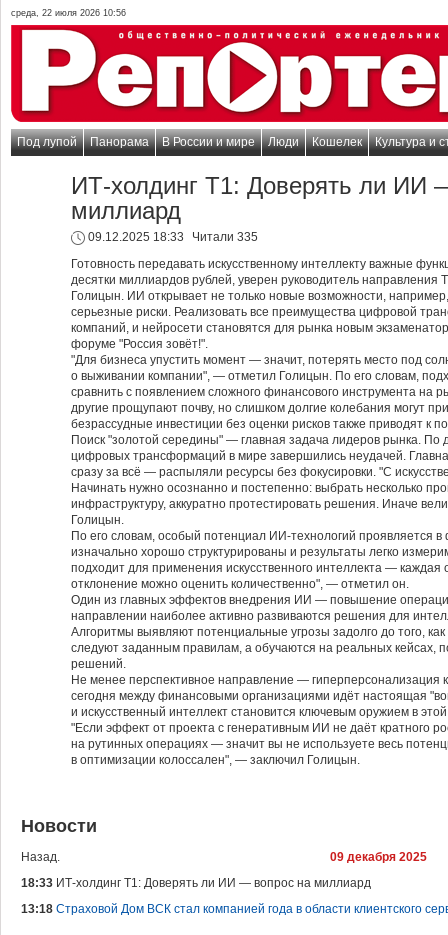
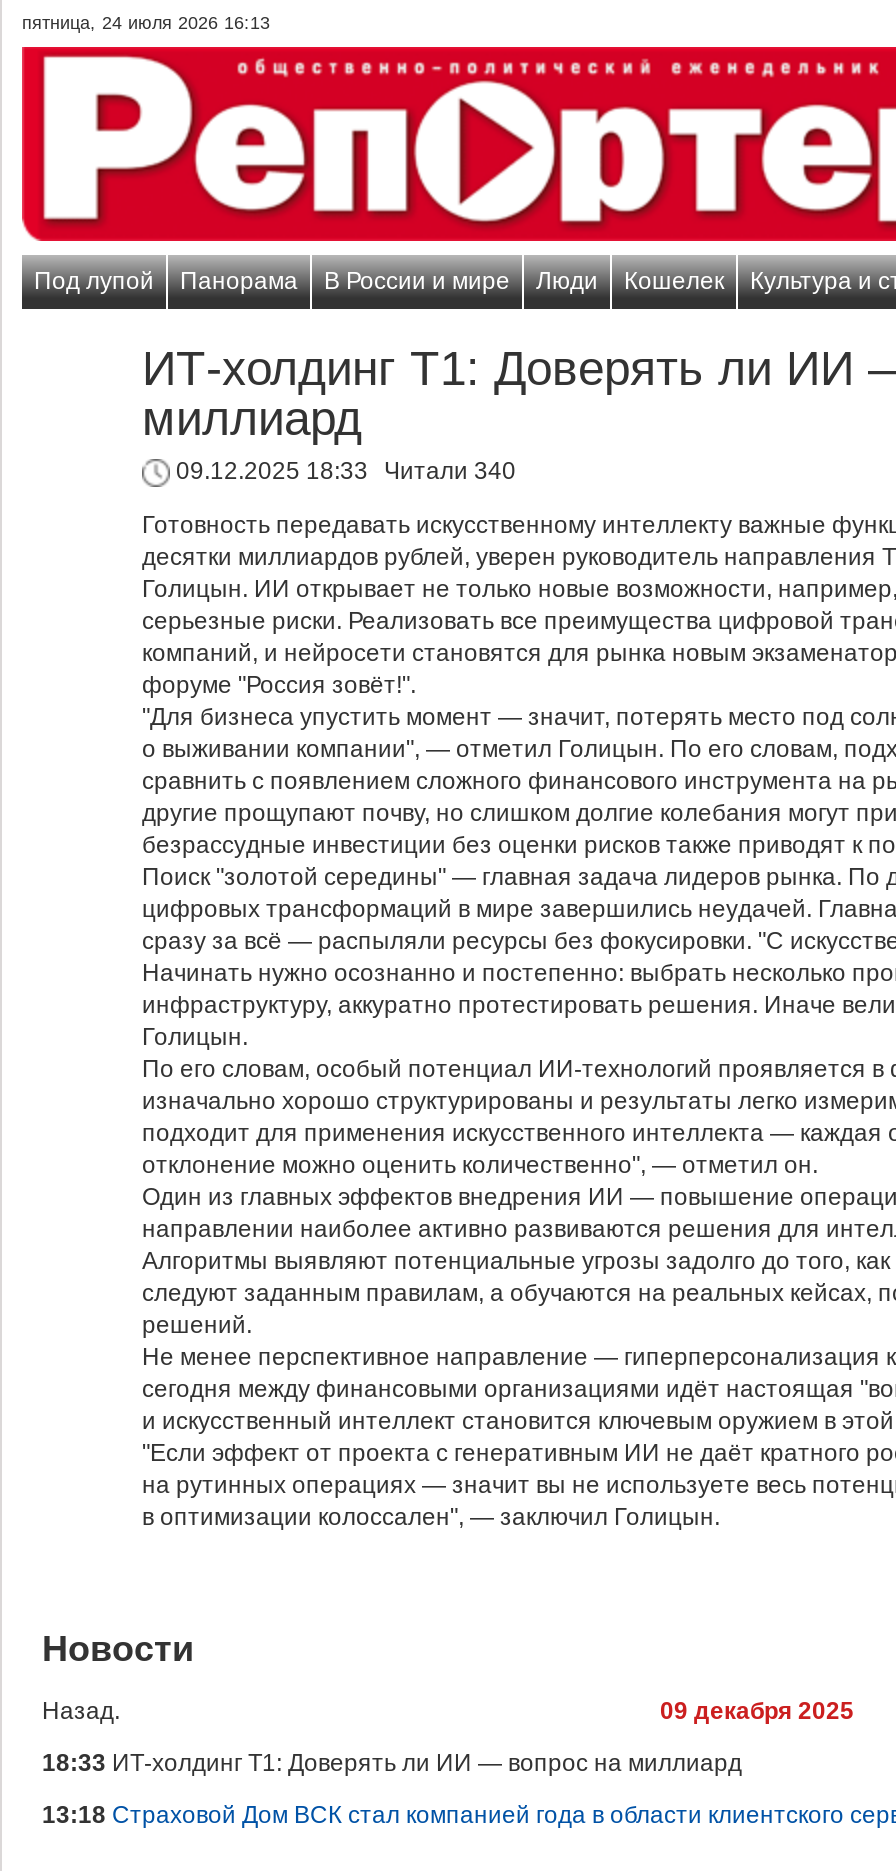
[11,8,126,18] среда, 22 июля 2026 10:56 -> [22,13,270,33] пятница, 24 июля 2026 16:13
[85,230,258,244] 09.12.2025 18:33 Читали 335 -> [170,457,516,485] 09.12.2025 18:33 Читали 340

